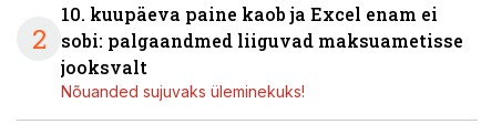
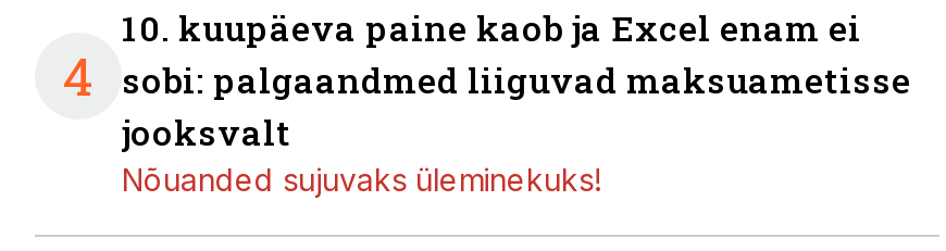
[32,20,463,56] 2 sobi: palgaandmed liiguvad maksuametisse -> [63,40,911,110] 4 sobi: palgaandmed liiguvad maksuametisse

